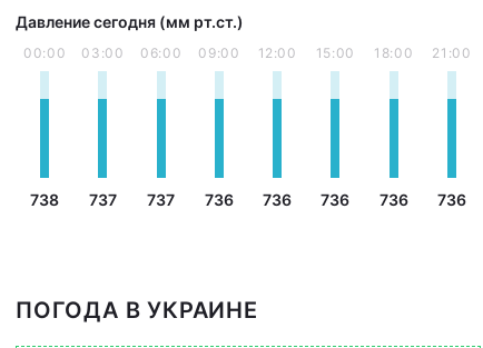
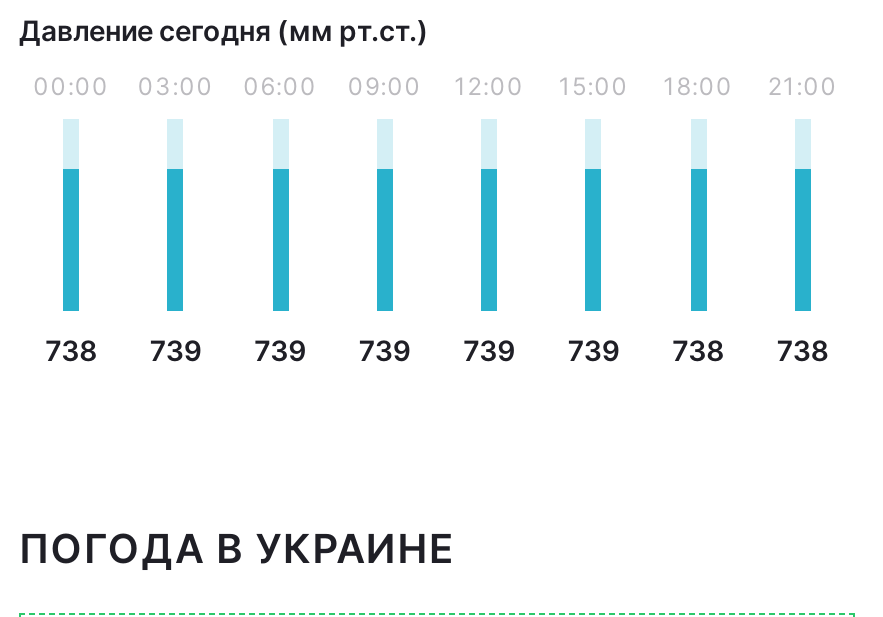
[89,190,117,209] 737 -> [150,333,202,367] 739
[147,190,175,209] 737 -> [254,333,306,367] 739
[205,190,234,209] 736 -> [359,333,411,367] 739
[263,190,292,209] 736 -> [463,333,515,367] 739
[321,190,350,209] 736 -> [568,333,620,367] 739
[379,190,408,209] 736 -> [672,333,724,367] 738
[437,190,466,209] 736 -> [777,333,829,367] 738

